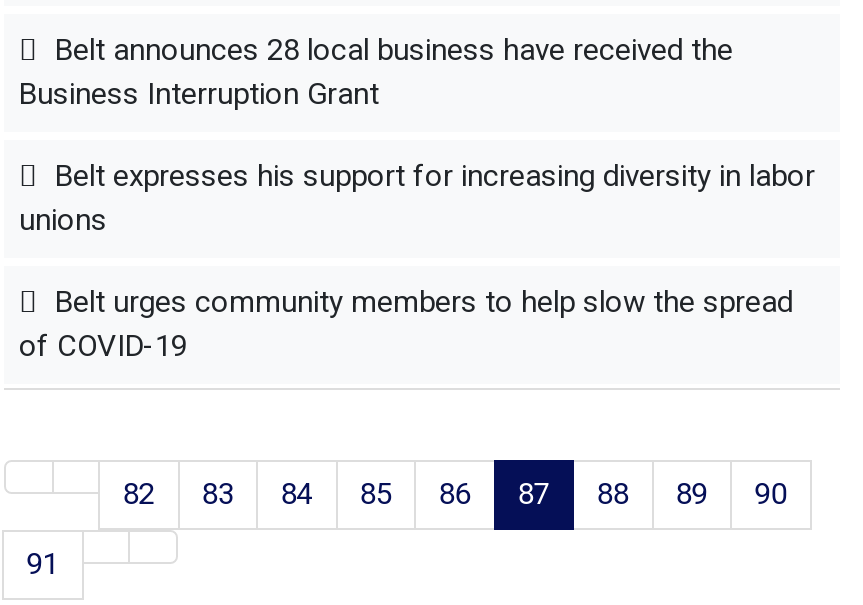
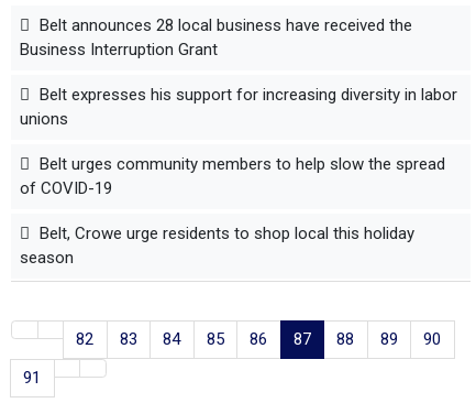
none -> [19,224,414,268] Belt, Crowe urge residents to shop local this holiday | season

